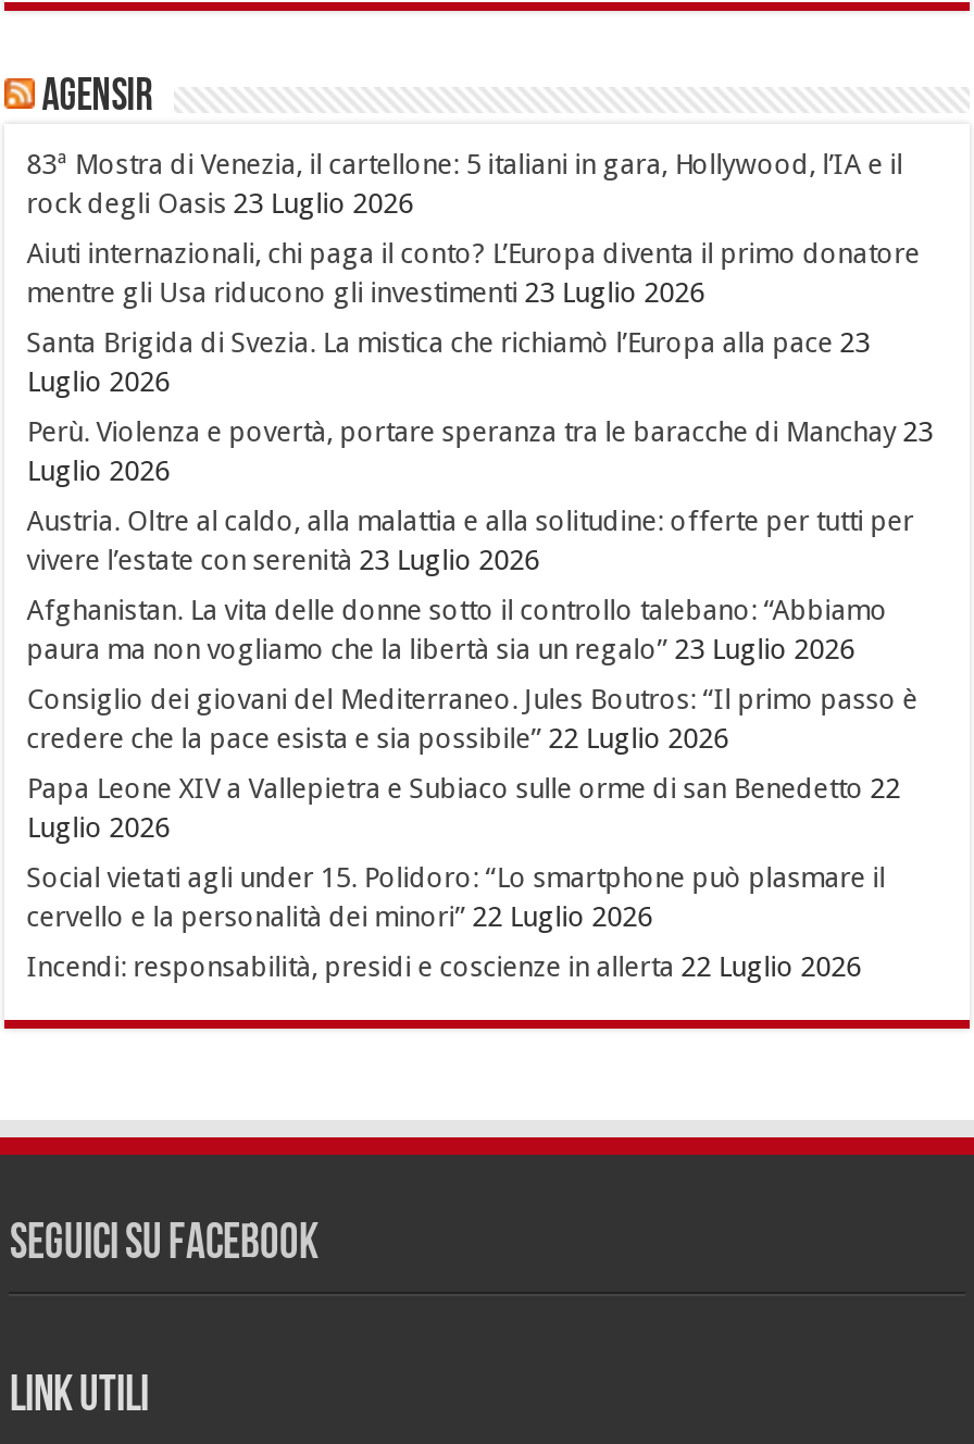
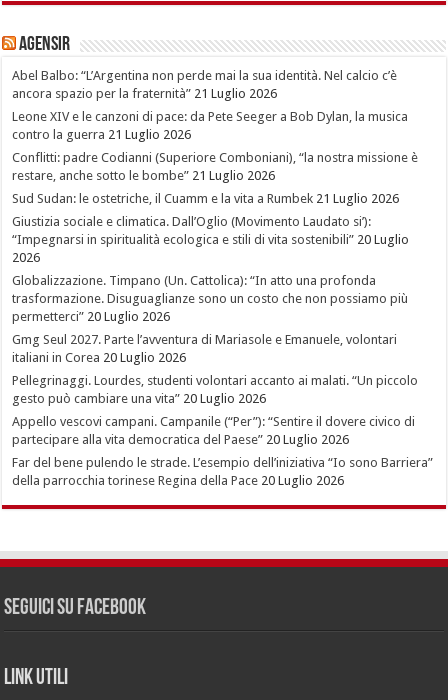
[27,148,903,220] 83ª Mostra di Venezia, il cartellone: 5 italiani in gara, Hollywood, l’IA e il | rock degli Oasis 23 Luglio 2026 -> [12,68,397,101] Abel Balbo: “L’Argentina non perde mai la sua identità. Nel calcio c’è | ancora spazio per la fraternità” 21 Luglio 2026
[27,237,920,309] Aiuti internazionali, chi paga il conto? L’Europa diventa il primo donatore | mentre gli Usa riducono gli investimenti 23 Luglio 2026 -> [12,109,408,142] Leone XIV e le canzoni di pace: da Pete Seeger a Bob Dylan, la musica | contro la guerra 21 Luglio 2026
[27,327,870,398] Santa Brigida di Svezia. La mistica che richiamò l’Europa alla pace 23 | Luglio 2026 -> [12,150,418,183] Conflitti: padre Codianni (Superiore Comboniani), “la nostra missione è | restare, anche sotto le bombe” 21 Luglio 2026
[27,416,933,488] Perù. Violenza e povertà, portare speranza tra le baracche di Manchay 23 | Luglio 2026 -> [12,191,399,206] Sud Sudan: le ostetriche, il Cuamm e la vita a Rumbek 21 Luglio 2026
[27,505,914,577] Austria. Oltre al caldo, alla malattia e alla solitudine: offerte per tutti per | vivere l’estate con serenità 23 Luglio 2026 -> [12,214,409,265] Giustizia sociale e climatica. Dall’Oglio (Movimento Laudato si’): | “Impegnarsi in spiritualità ecologica e stili di vita sostenibili” 20 Luglio | 2026
[27,594,887,666] Afghanistan. La vita delle donne sotto il controllo talebano: “Abbiamo | paura ma non vogliamo che la libertà sia un regalo” 23 Luglio 2026 -> [12,273,408,324] Globalizzazione. Timpano (Un. Cattolica): “In atto una profonda | trasformazione. Disuguaglianze sono un costo che non possiamo più | permetterci” 20 Luglio 2026
[27,683,918,755] Consiglio dei giovani del Mediterraneo. Jules Boutros: “Il primo passo è | credere che la pace esista e sia possibile” 22 Luglio 2026 -> [12,332,397,365] Gmg Seul 2027. Parte l’avventura di Mariasole e Emanuele, volontari | italiani in Corea 20 Luglio 2026
[27,772,901,844] Papa Leone XIV a Vallepietra e Subiaco sulle orme di san Benedetto 22 | Luglio 2026 -> [12,373,418,406] Pellegrinaggi. Lourdes, studenti volontari accanto ai malati. “Un piccolo | gesto può cambiare una vita” 20 Luglio 2026
[27,862,885,933] Social vietati agli under 15. Polidoro: “Lo smartphone può plasmare il | cervello e la personalità dei minori” 22 Luglio 2026 -> [12,414,415,447] Appello vescovi campani. Campanile (“Per”): “Sentire il dovere civico di | partecipare alla vita democratica del Paese” 20 Luglio 2026
[27,951,861,983] Incendi: responsabilità, presidi e coscienze in allerta 22 Luglio 2026 -> [12,455,433,488] Far del bene pulendo le strade. L’esempio dell’iniziativa “Io sono Barriera” | della parrocchia torinese Regina della Pace 20 Luglio 2026

